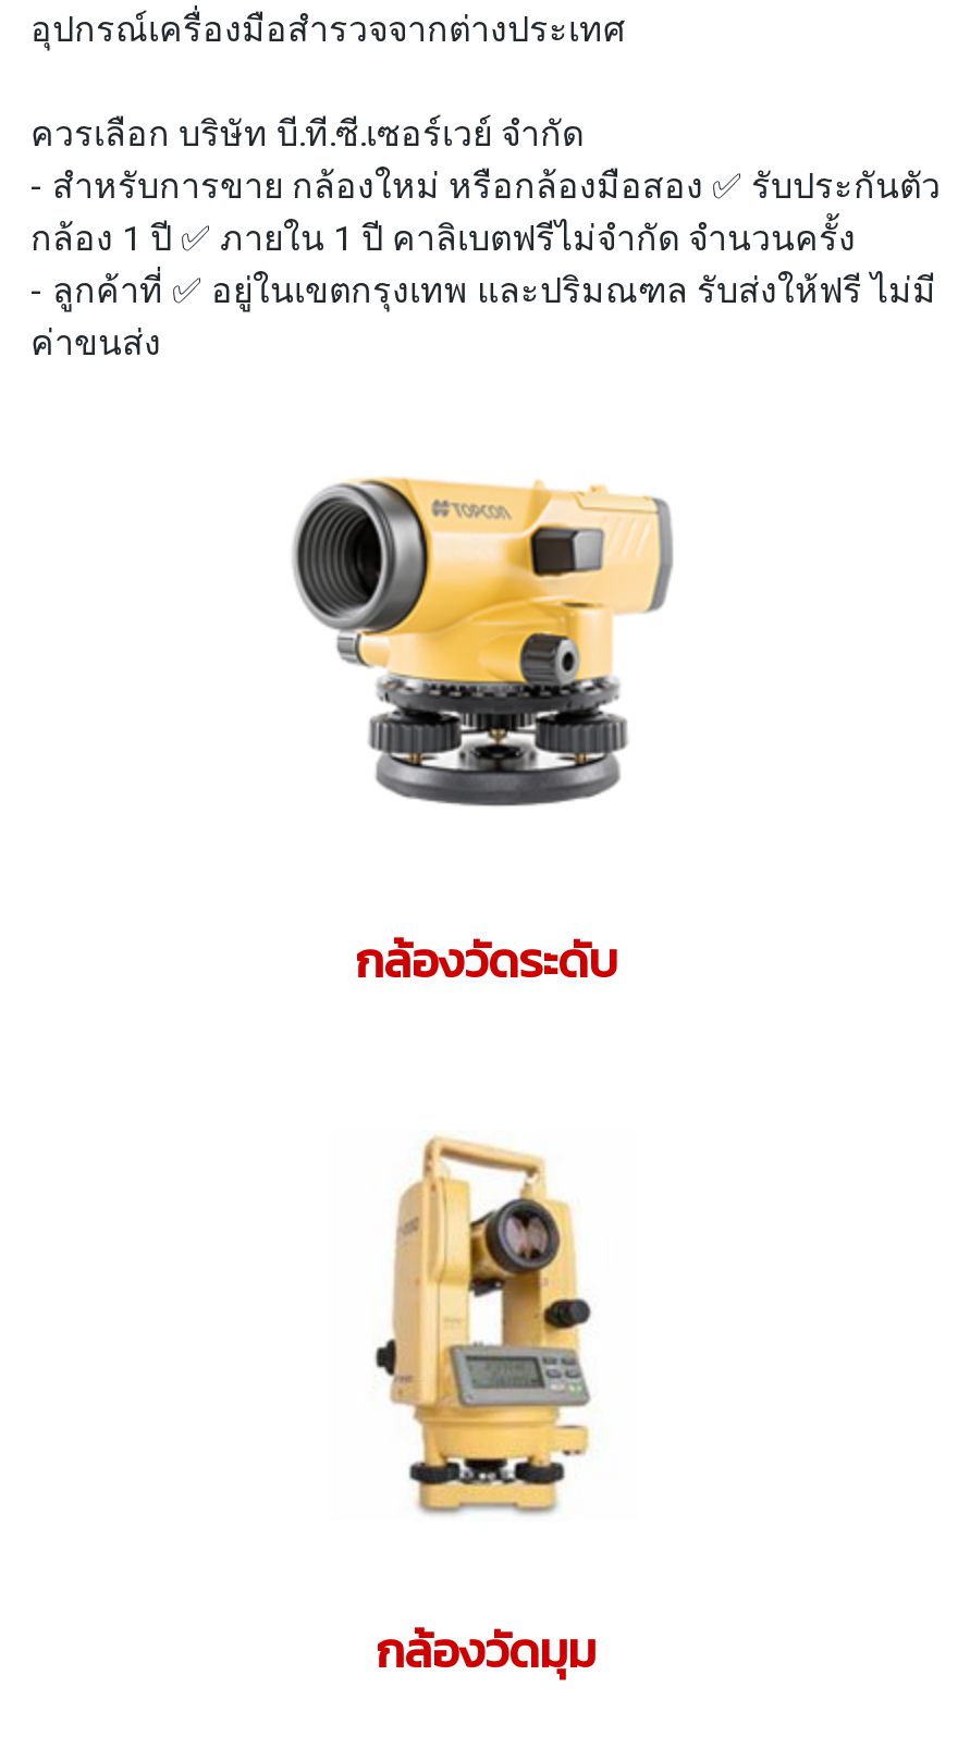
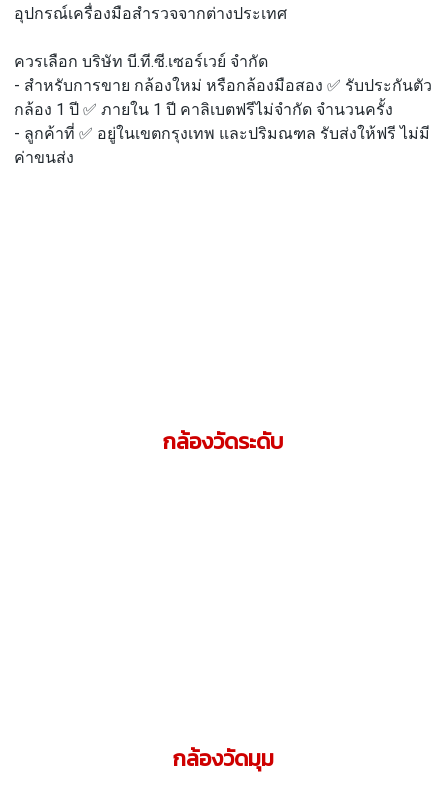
[292,477,675,808] [image] -> none
[372,1134,592,1517] [image] -> none

